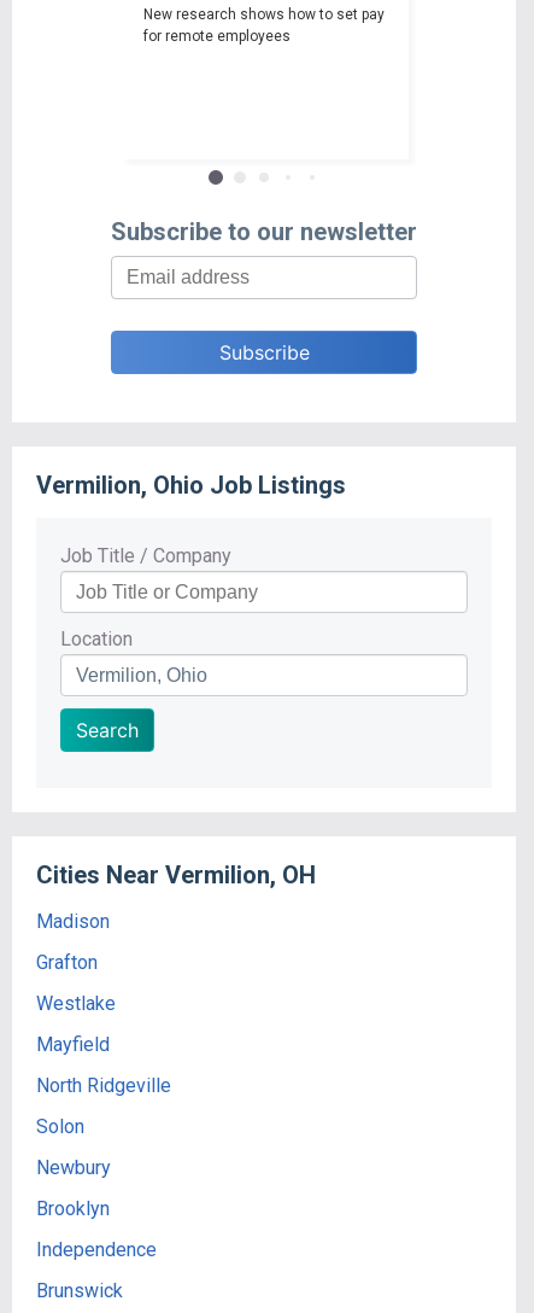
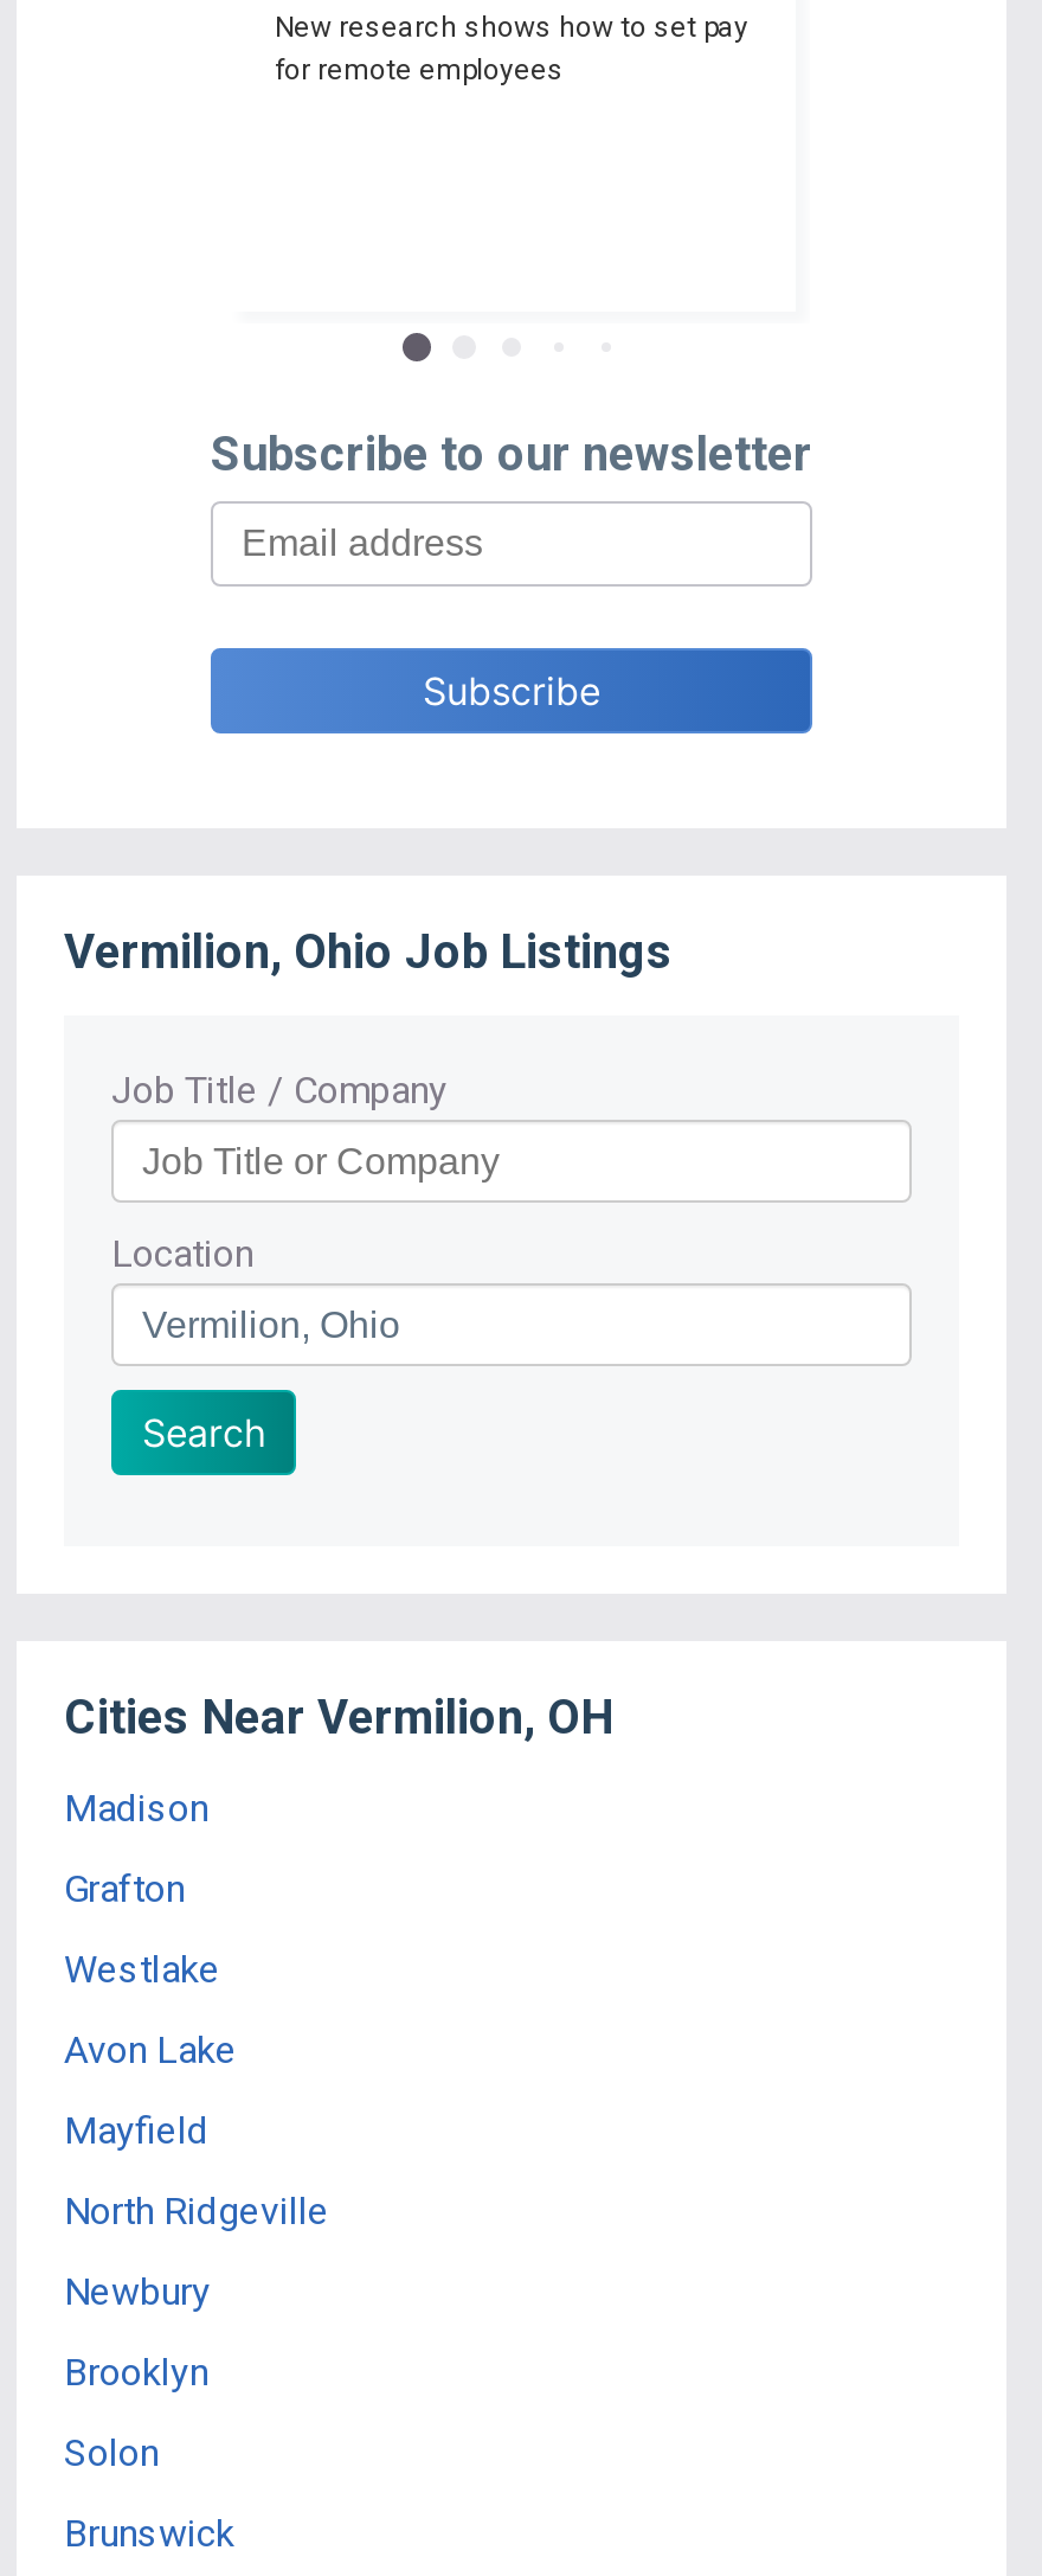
none -> [64,2028,237,2073] Avon Lake
moved [36,1034,171,1097] -> [64,2109,329,2235]: Mayfield | North Ridgeville
moved [36,1116,84,1138] -> [64,2431,159,2476]: Solon
[36,1239,157,1262] Independence -> none

